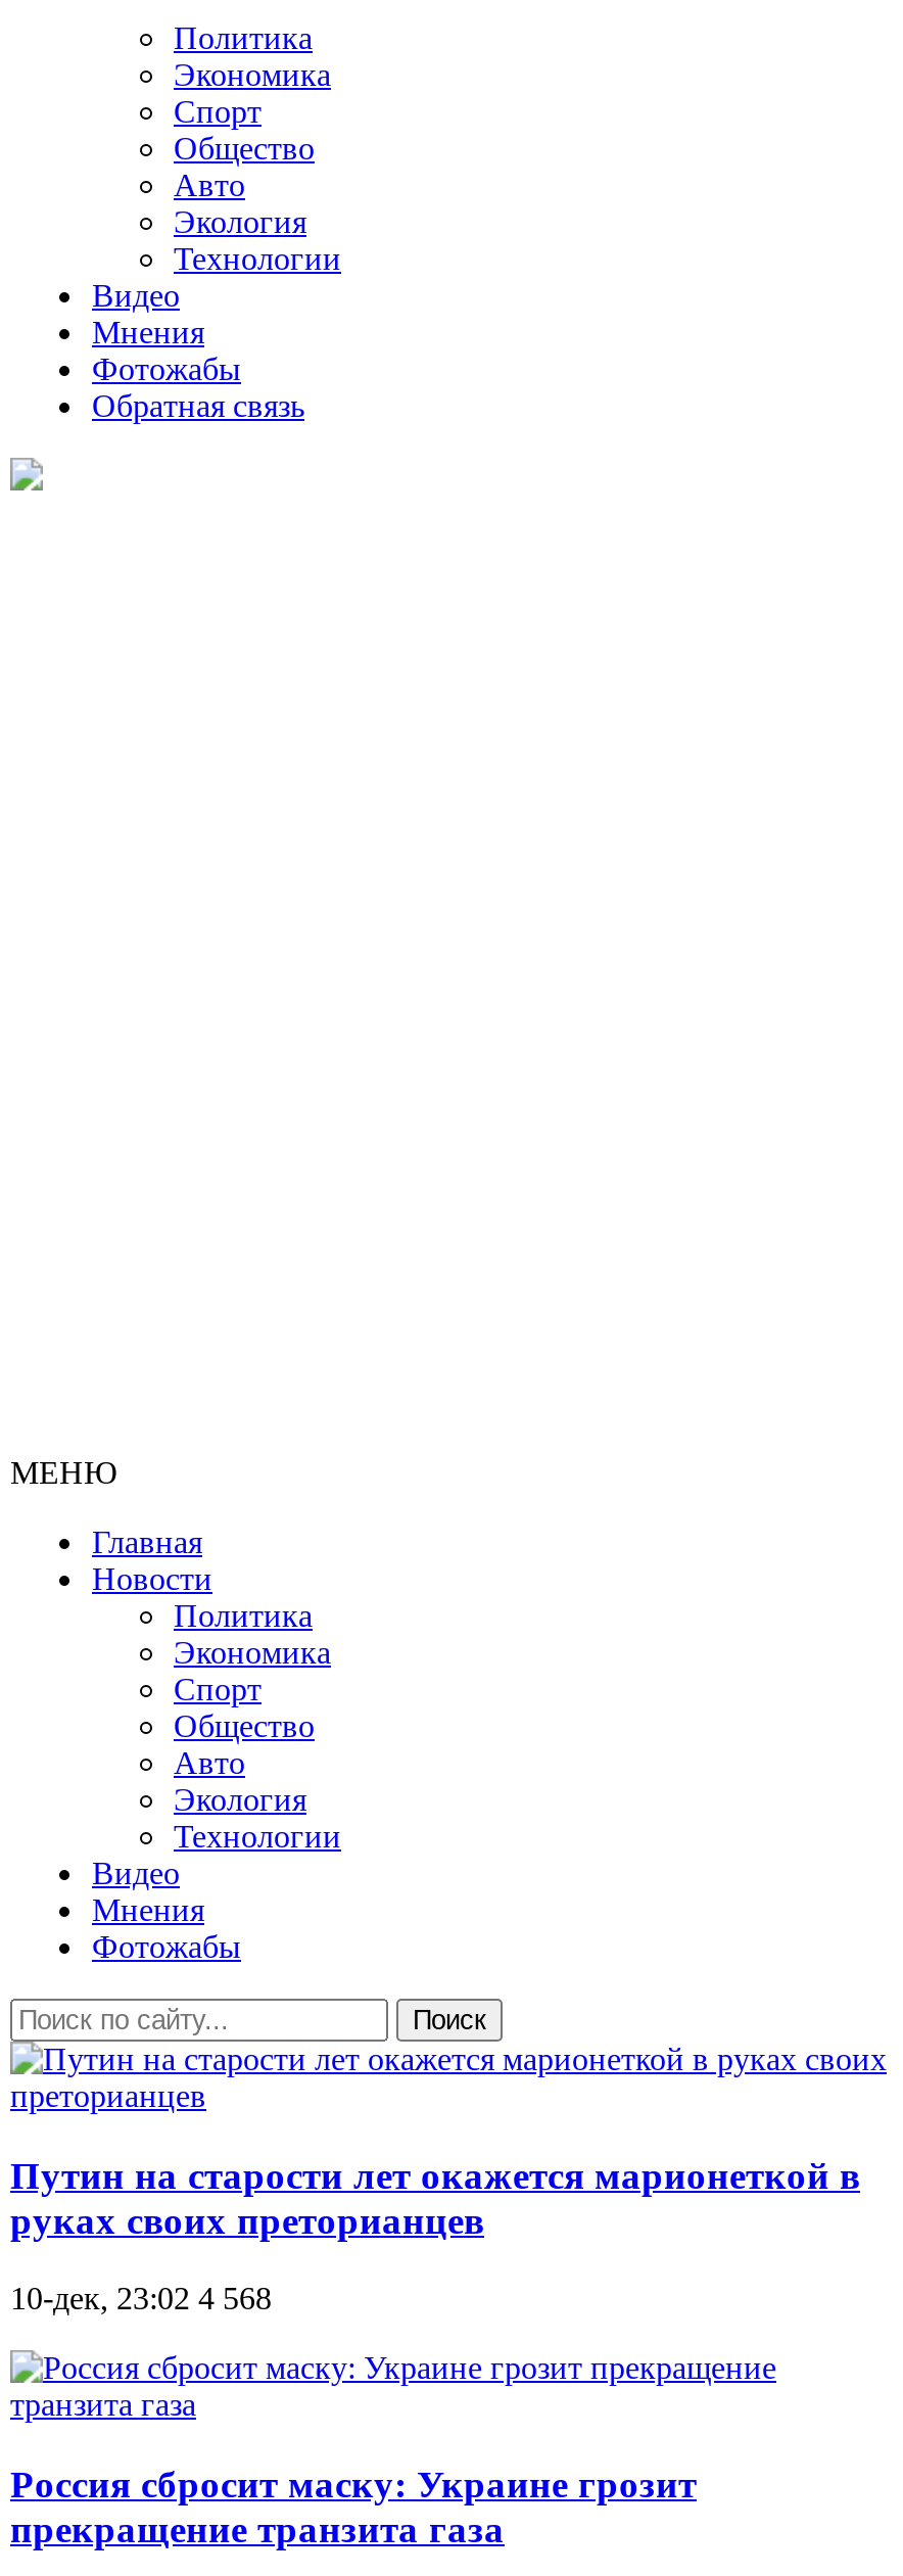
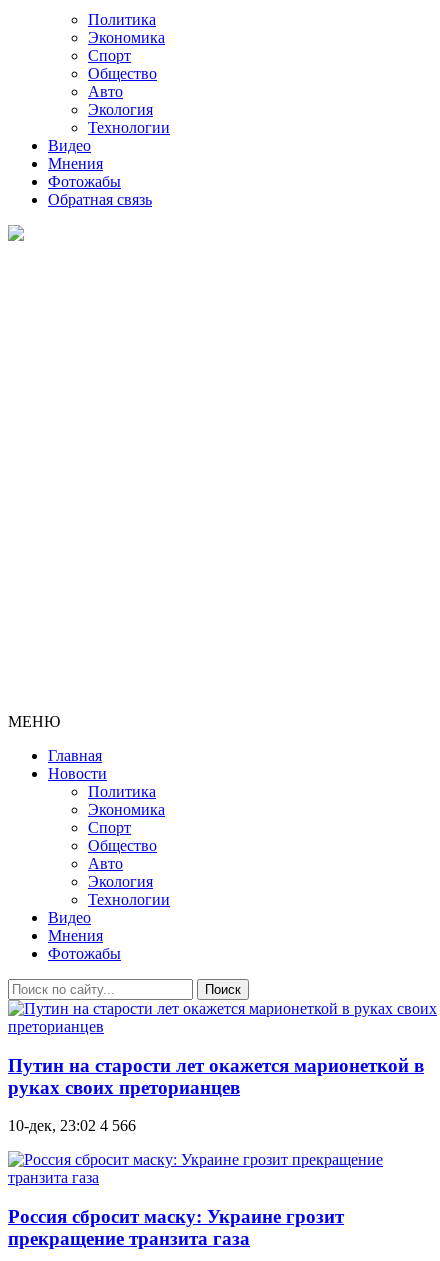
[10,2282,272,2316] 10-дек, 23:02 4 568 -> [8,1117,136,1134] 10-дек, 23:02 4 566

